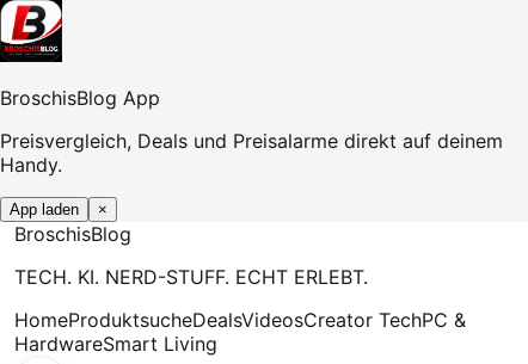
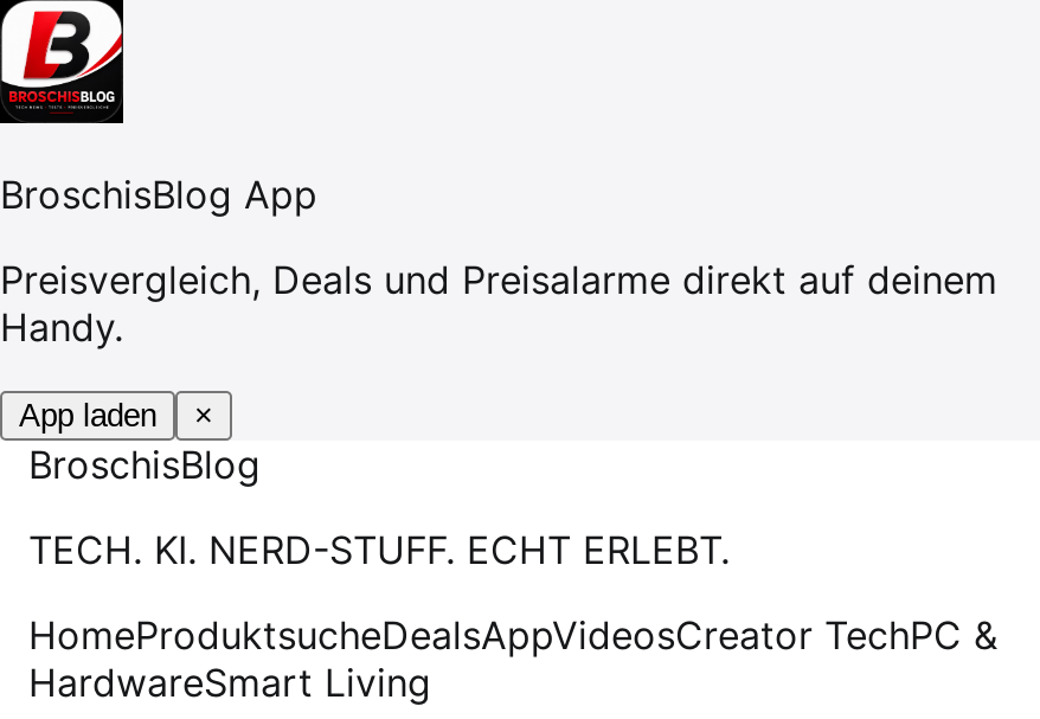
[14,308,466,332] HomeProduktsucheDealsVideosCreator TechPC & -> [28,611,997,659] HomeProduktsucheDealsAppVideosCreator TechPC &

